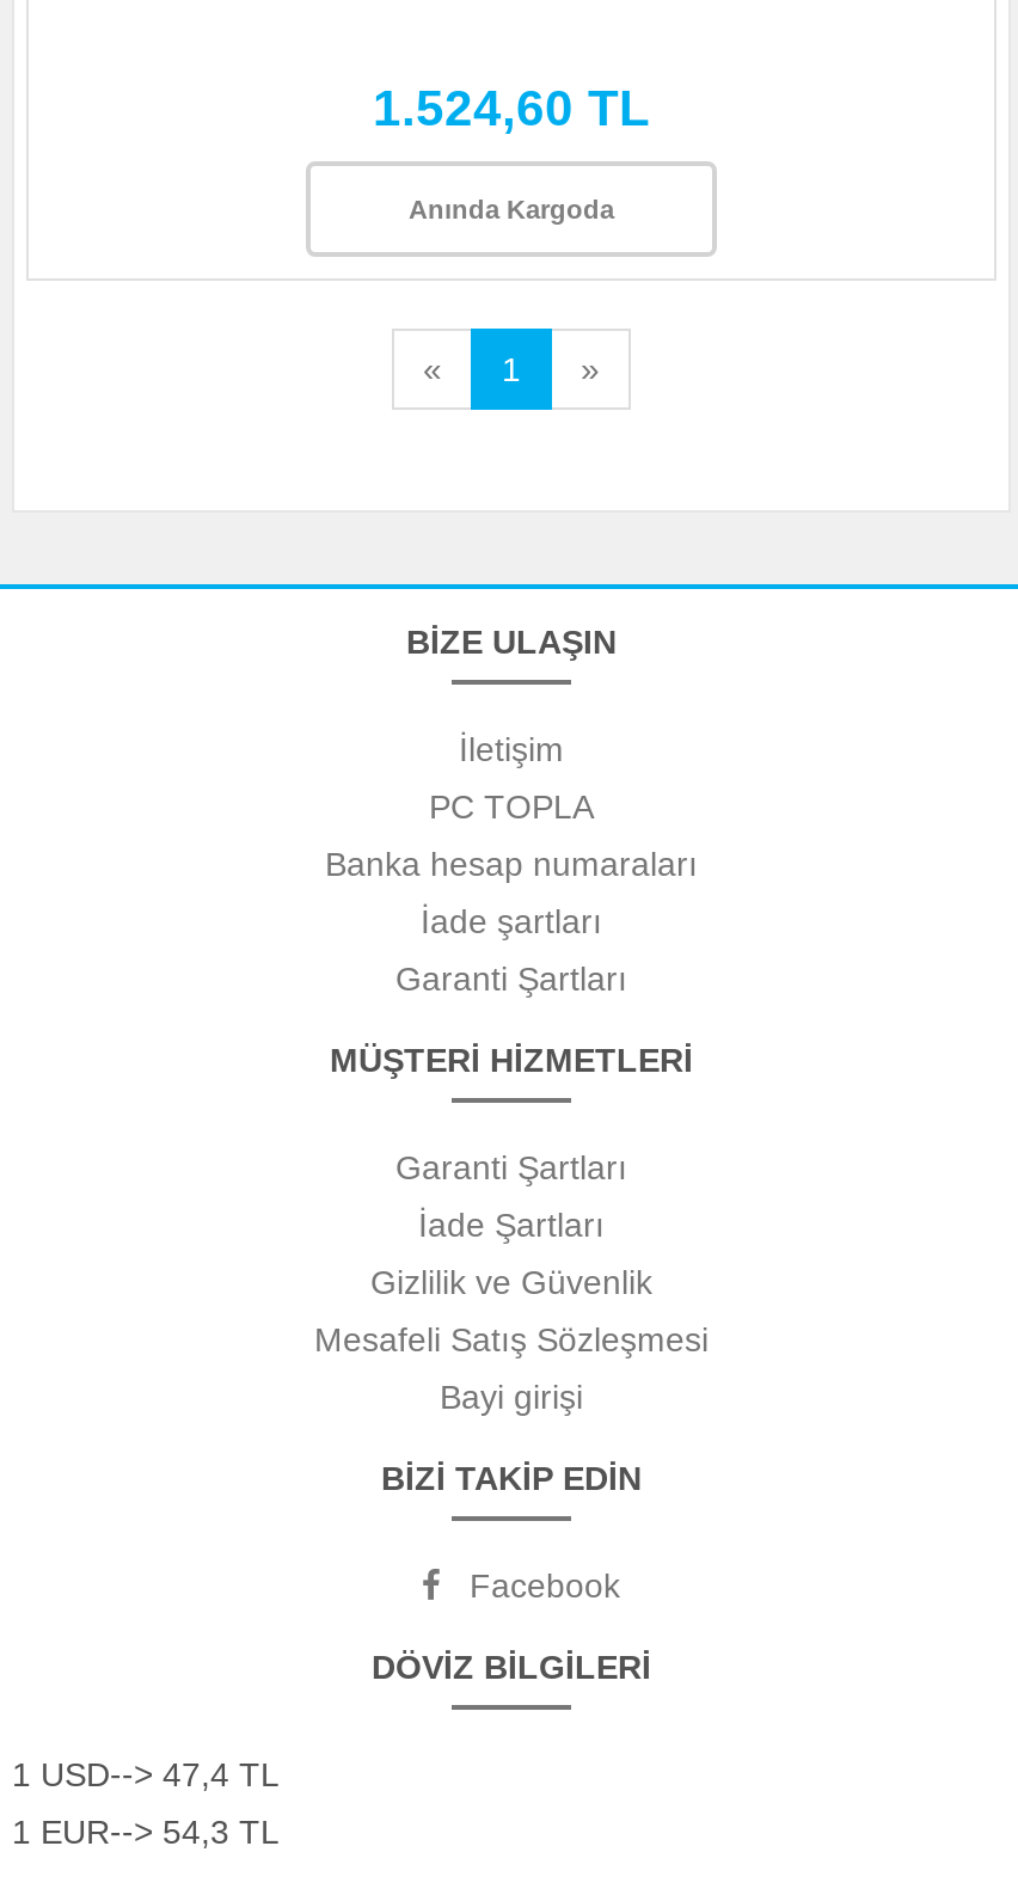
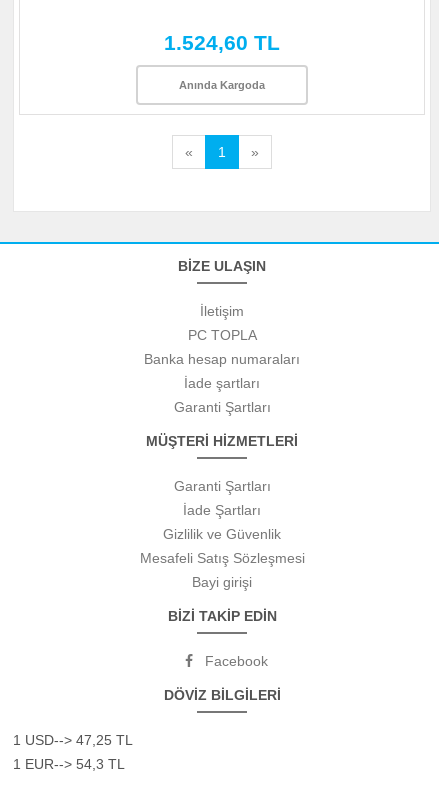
[12,1755,280,1793] 1 USD--> 47,4 TL -> [13,732,133,748] 1 USD--> 47,25 TL

